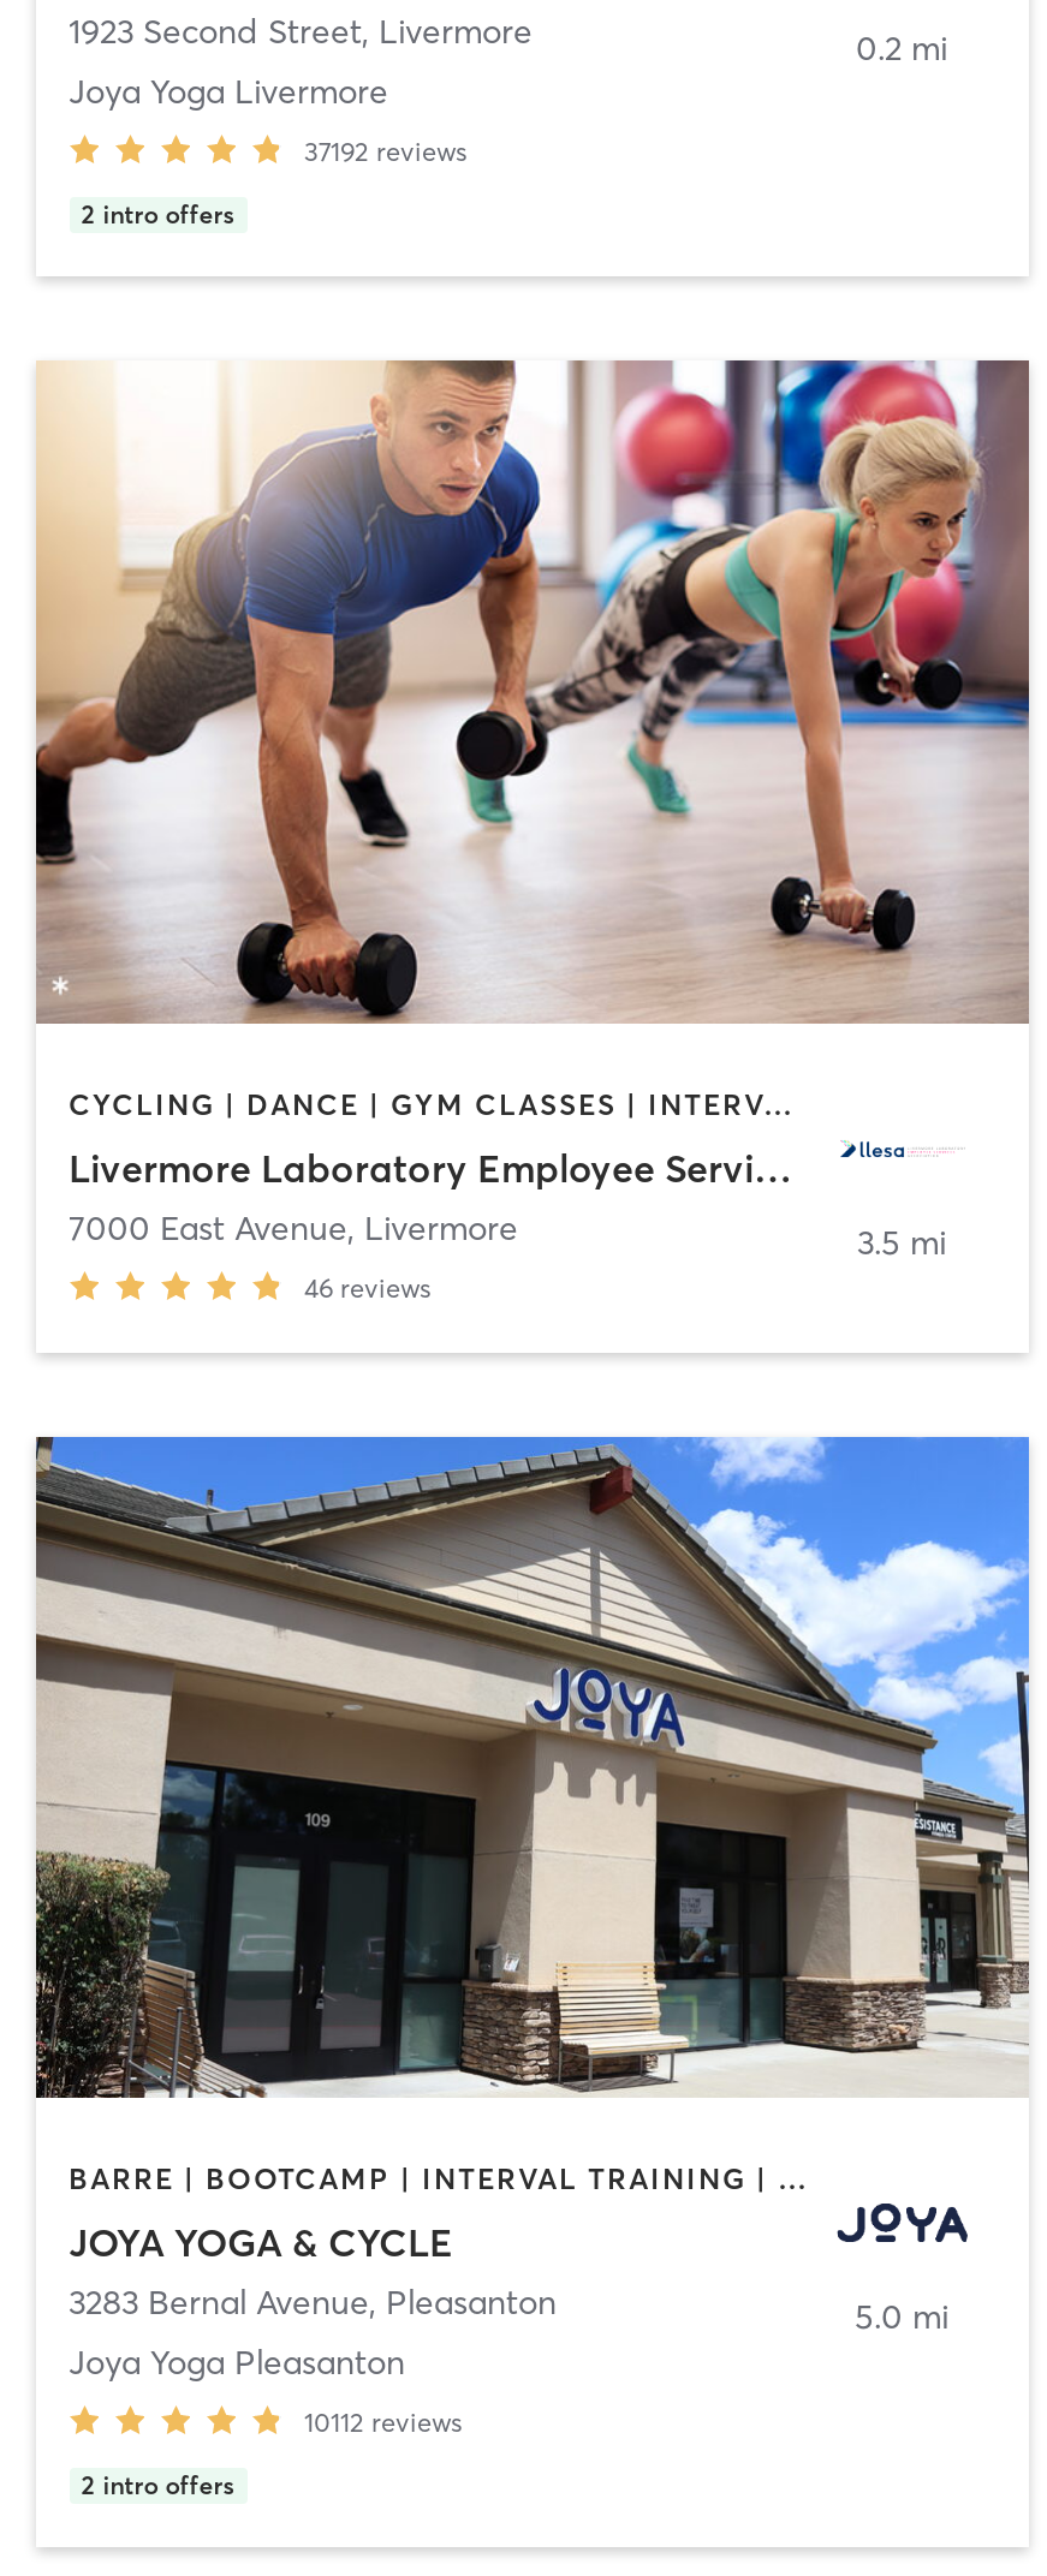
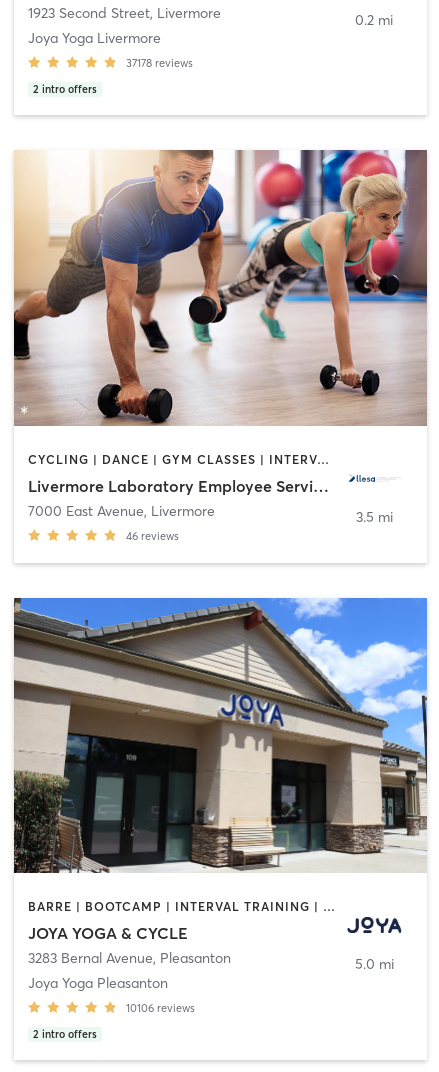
[304,135,468,169] 37192 reviews -> [125,56,192,70] 37178 reviews
[304,2405,463,2439] 10112 reviews -> [125,1001,194,1015] 10106 reviews

